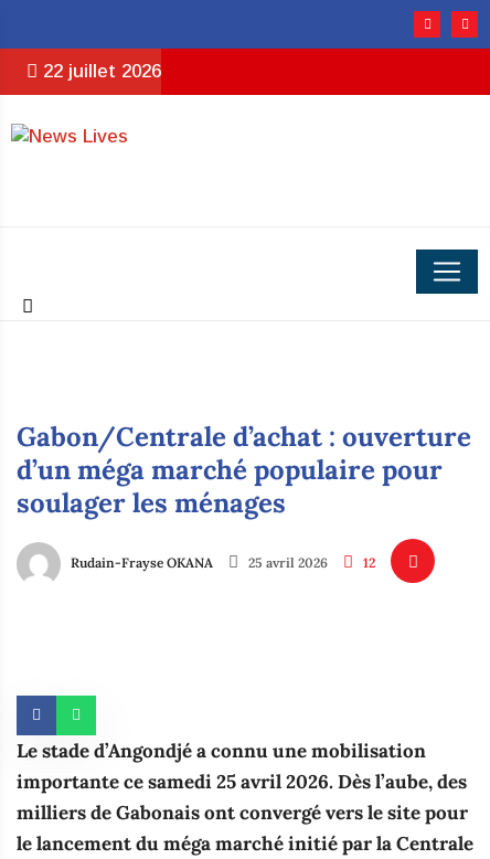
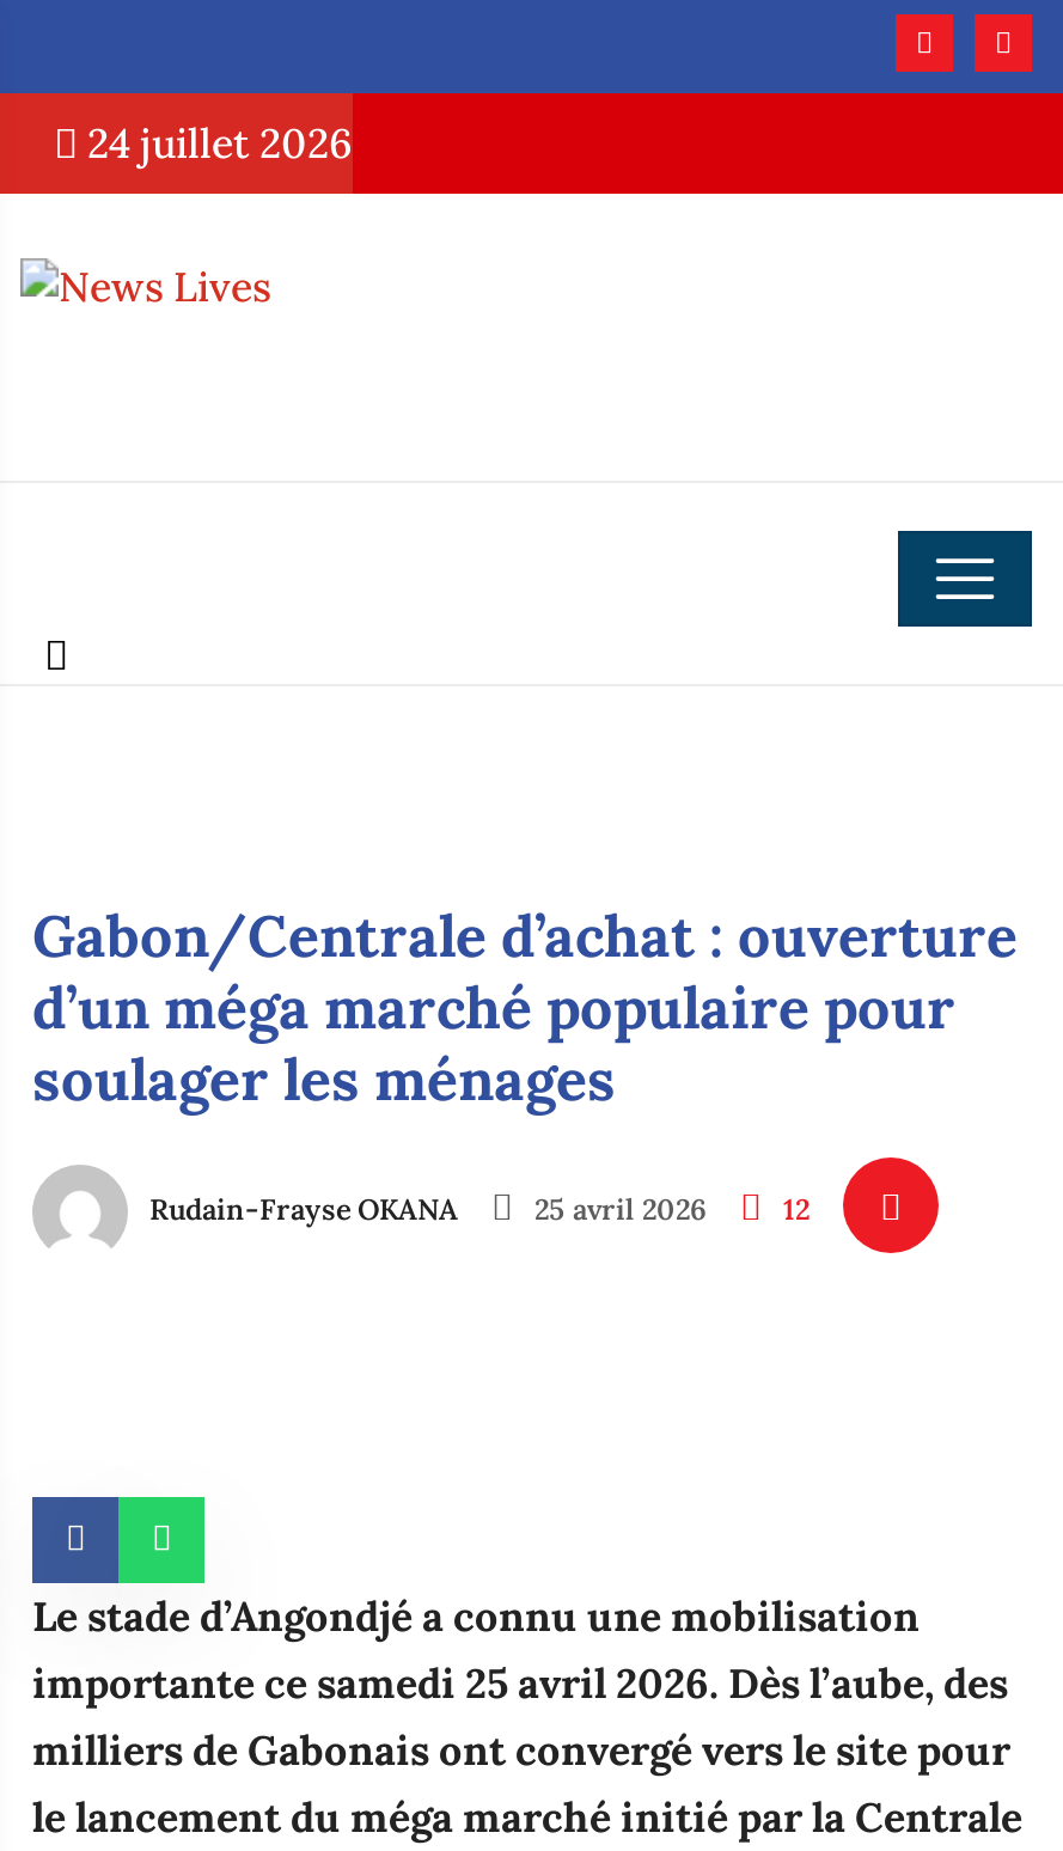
[38,61,161,82] 22 juillet 2026 -> [78,117,353,170] 24 juillet 2026

